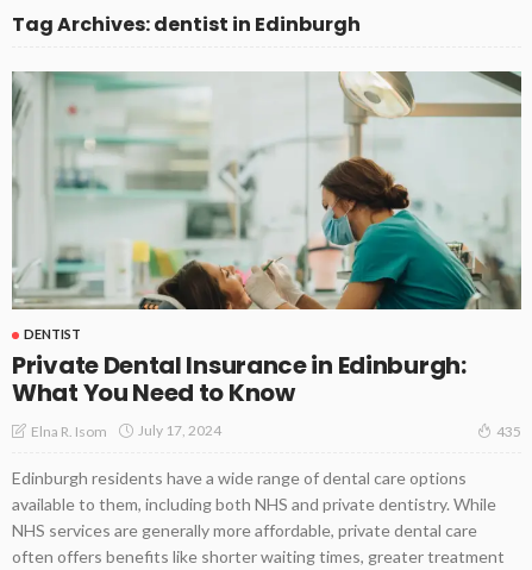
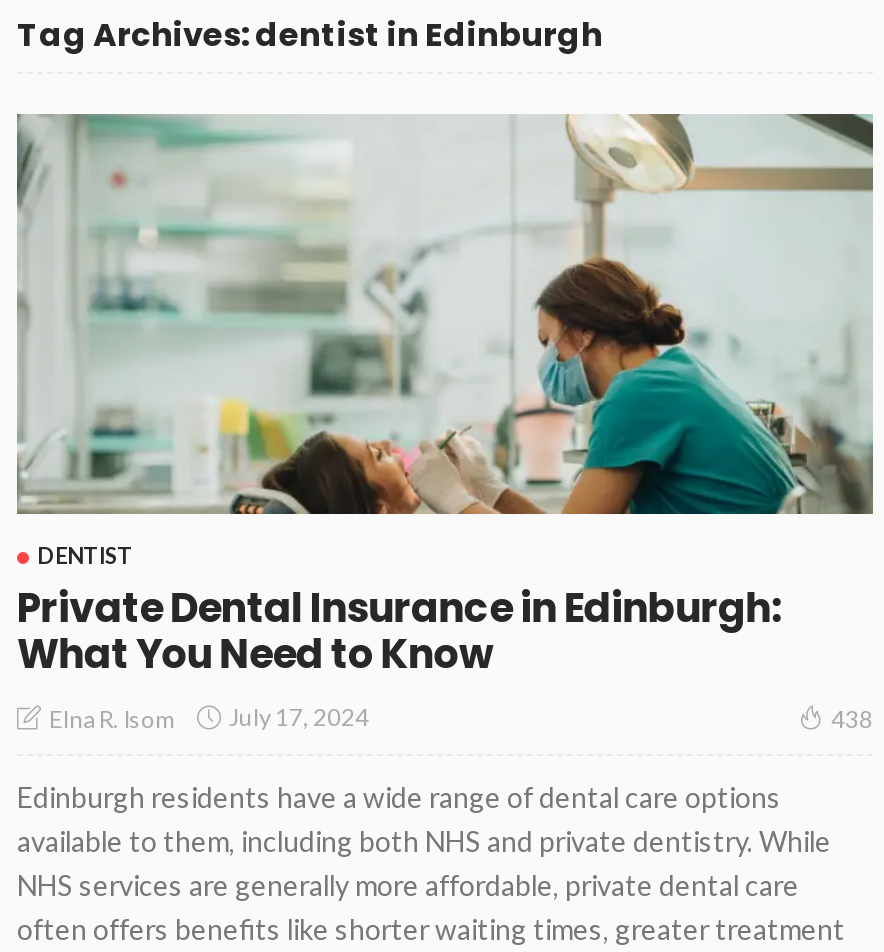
[496,422,521,440] 435 -> [831,703,873,733] 438

